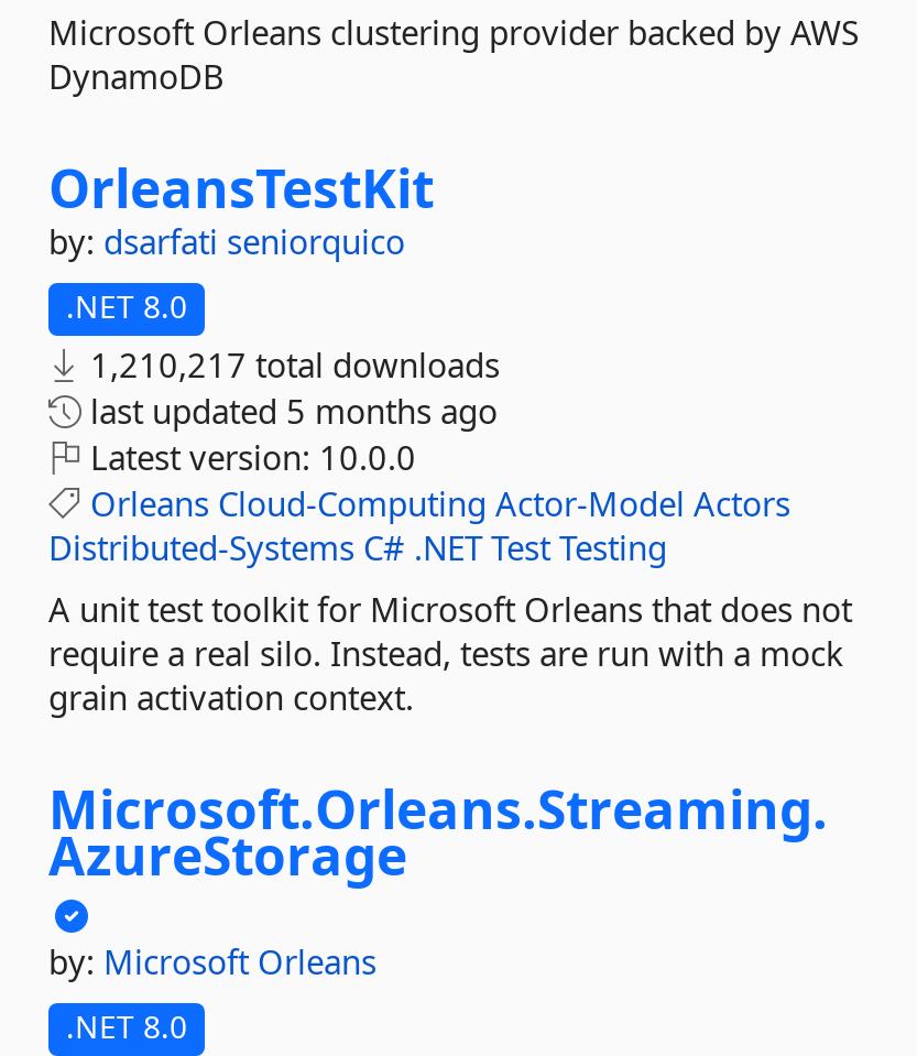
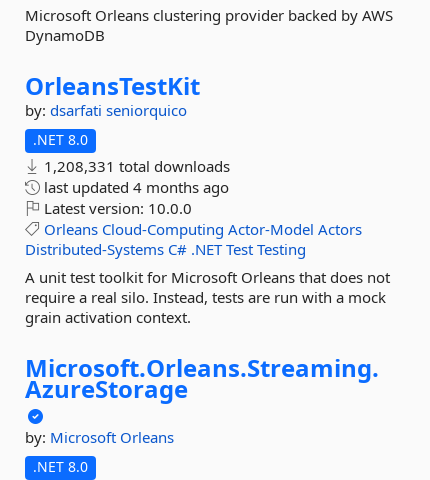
[81,342,500,387] 1,210,217 total downloads -> [40,156,230,176] 1,208,331 total downloads
[81,389,498,433] last updated 5 months ago -> [40,177,229,197] last updated 4 months ago

